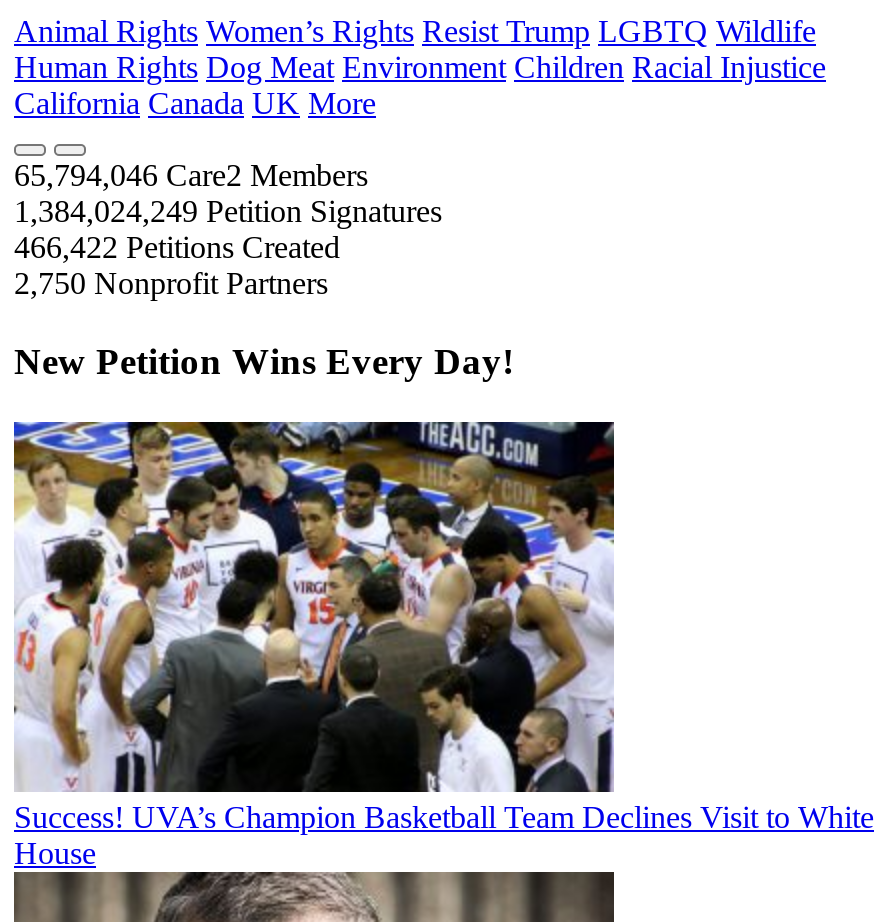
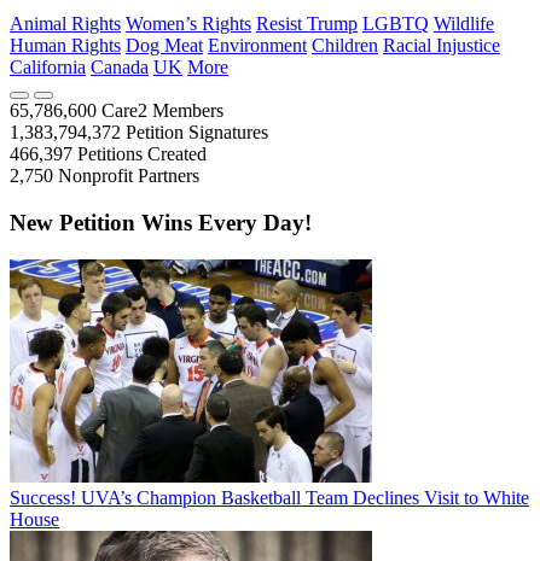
[14,159,368,193] 65,794,046 Care2 Members -> [10,101,223,121] 65,786,600 Care2 Members
[14,195,442,229] 1,384,024,249 Petition Signatures -> [10,122,268,143] 1,383,794,372 Petition Signatures
[14,231,340,265] 466,422 Petitions Created -> [10,144,207,165] 466,397 Petitions Created

